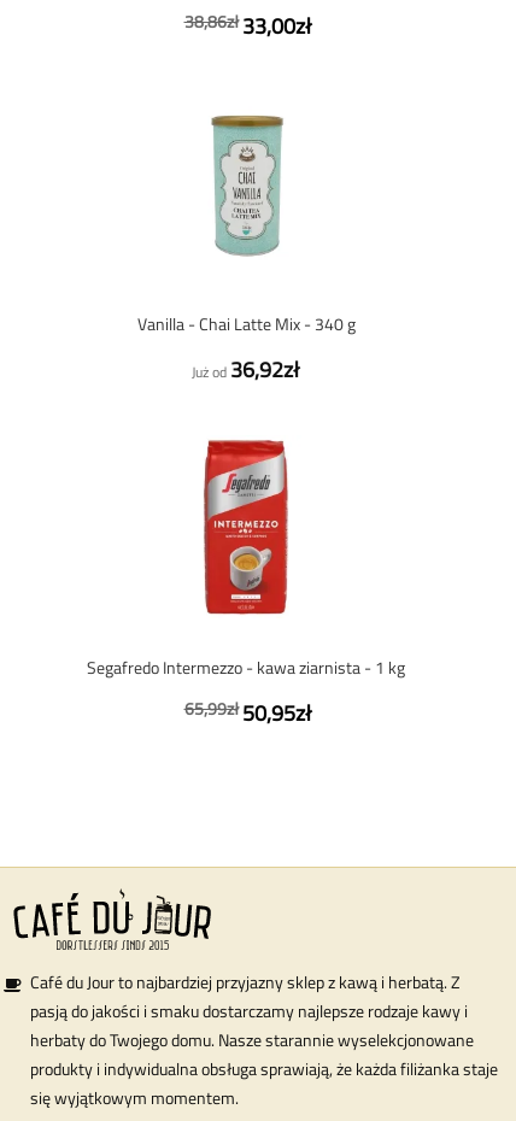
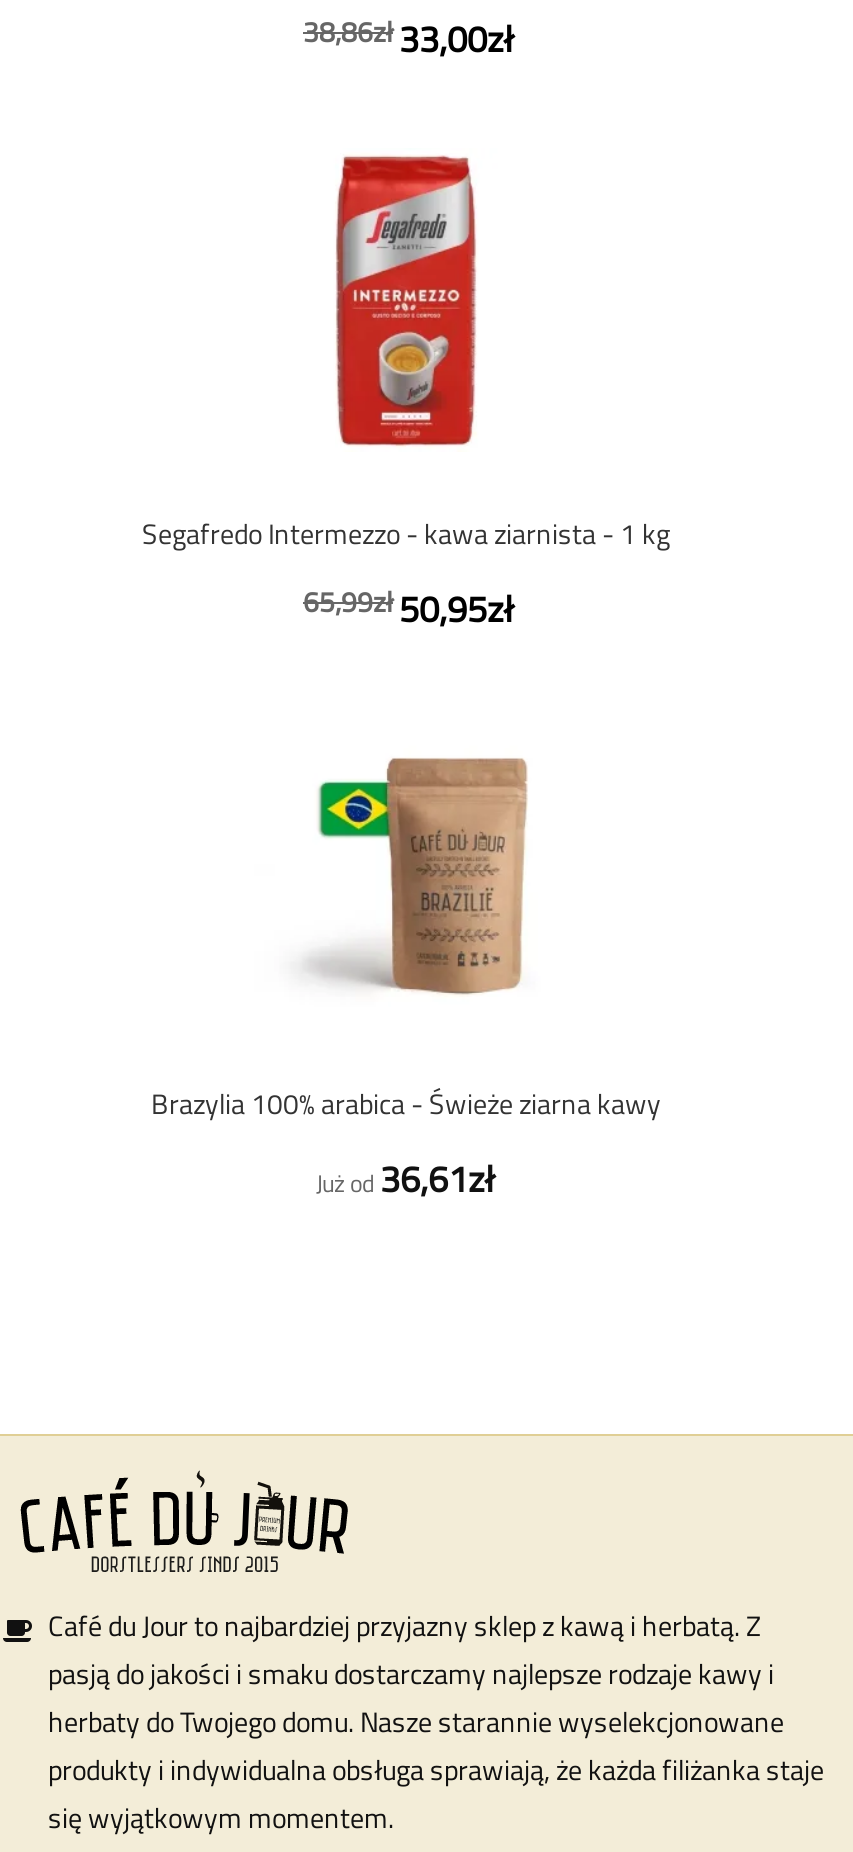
[211,115,285,257] [image] -> none
[137,311,355,386] Vanilla - Chai Latte Mix - 340 g | Już od 36,92zł -> none
moved [87,438,405,729] -> [142,152,670,636]: [image] | Segafredo Intermezzo - kawa ziarnista - 1 kg | 65,99zł 50,95zł
none -> [151,756,661,1206] [image] | Brazylia 100% arabica - Świeże ziarna kawy | Już od 36,61zł

